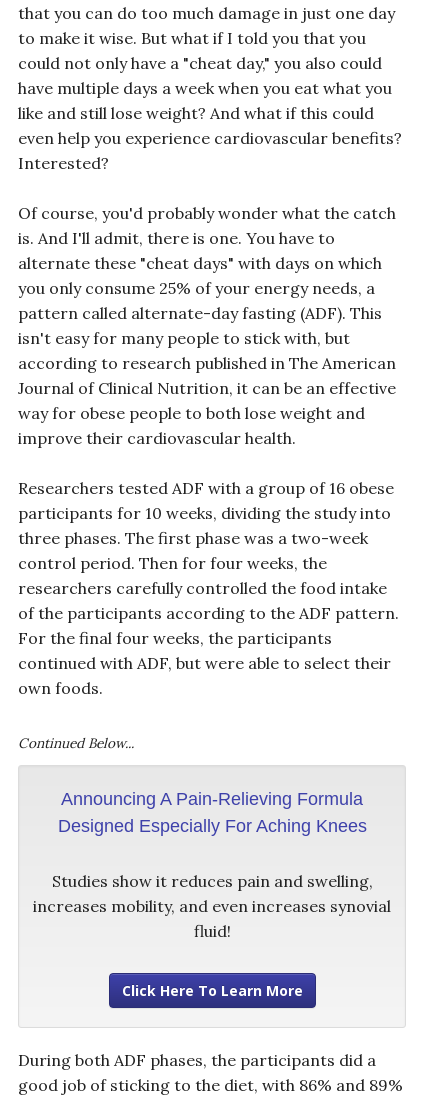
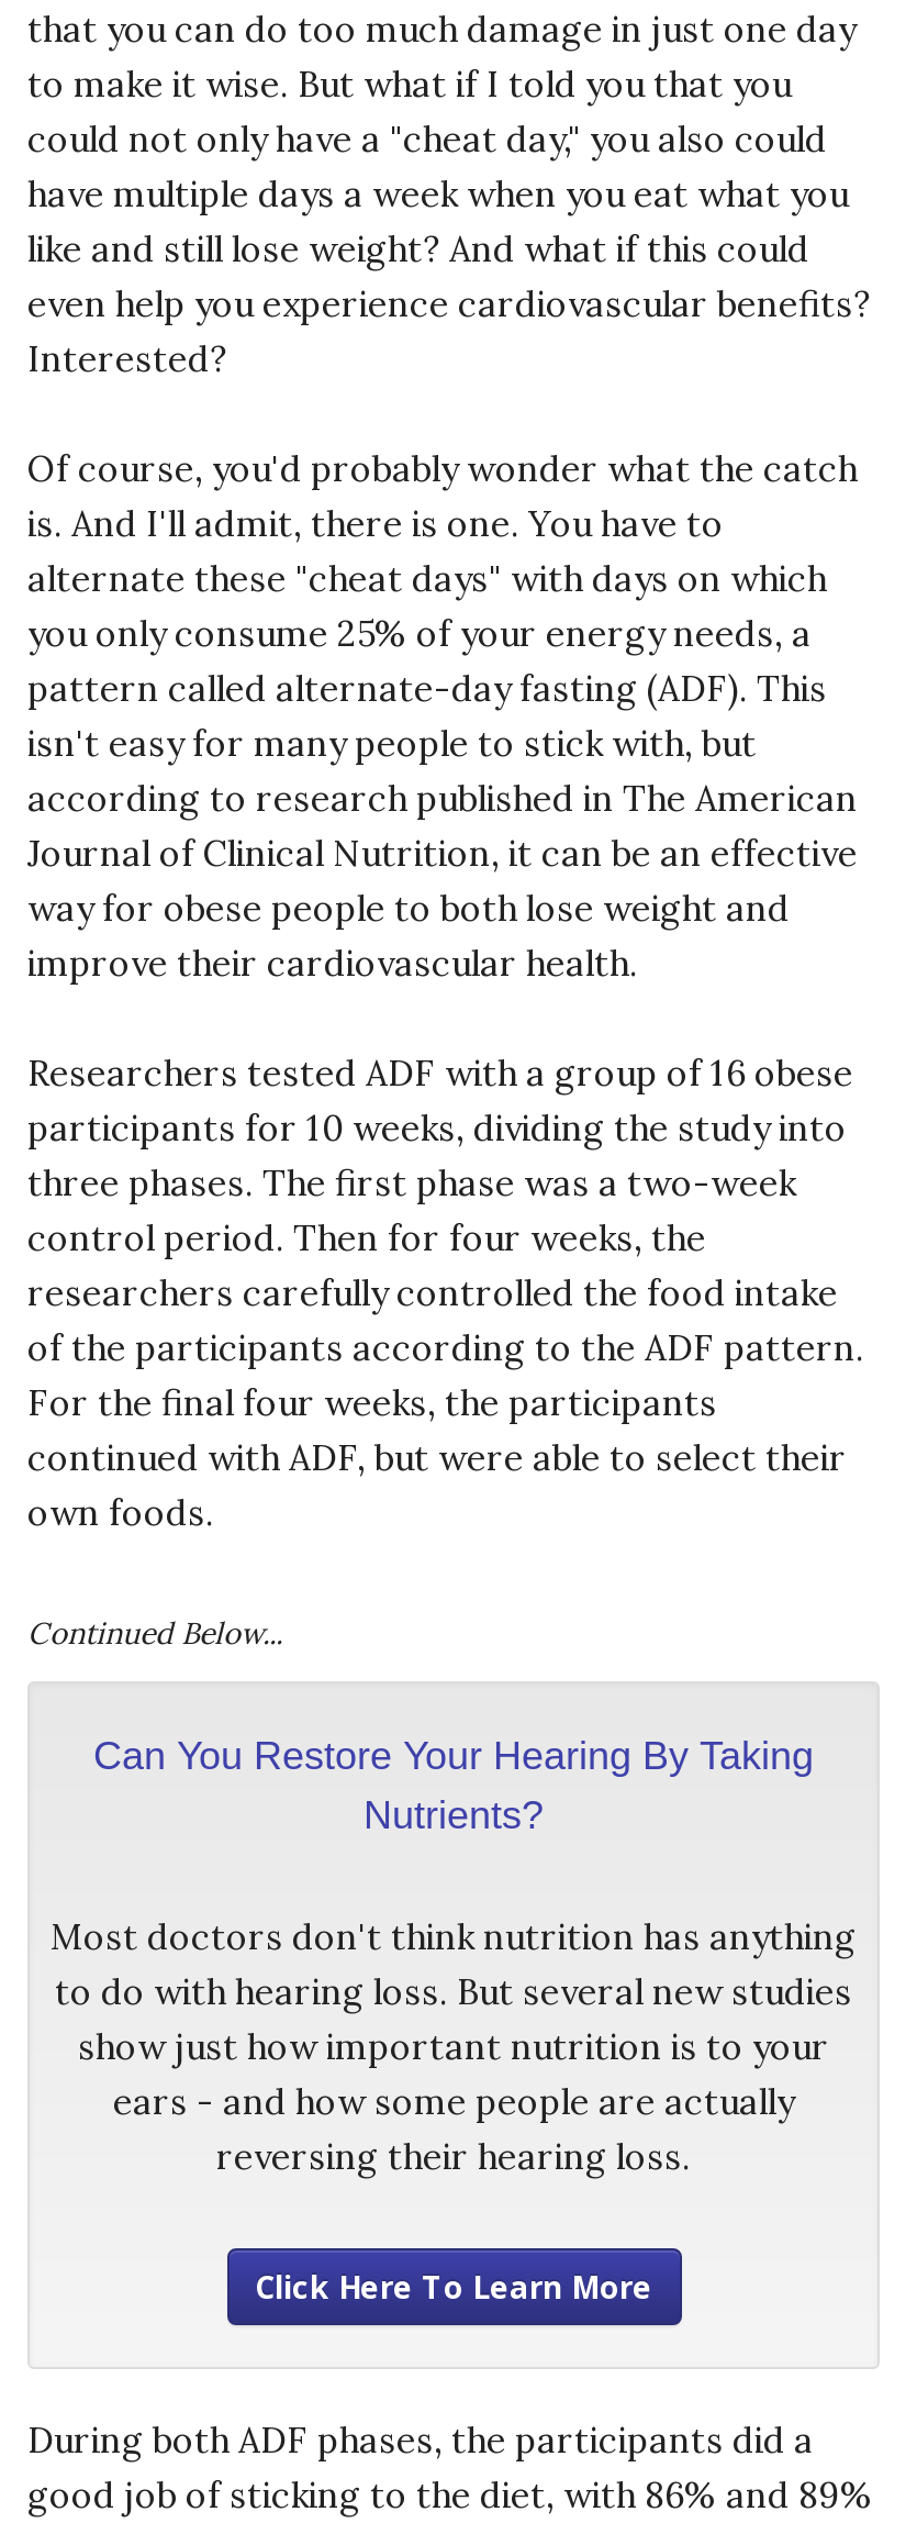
[57,789,366,836] Announcing A Pain-Relieving Formula | Designed Especially For Aching Knees -> [93,1734,814,1837] Can You Restore Your Hearing By Taking | Nutrients?
[33,871,391,941] Studies show it reduces pain and swelling, | increases mobility, and even increases synovial | fluid! -> [51,1914,857,2178] Most doctors don't think nutrition has anything | to do with hearing loss. But several new studies | show just how important nutrition is to your | ears - and how some people are actually | reversing their hearing loss.

